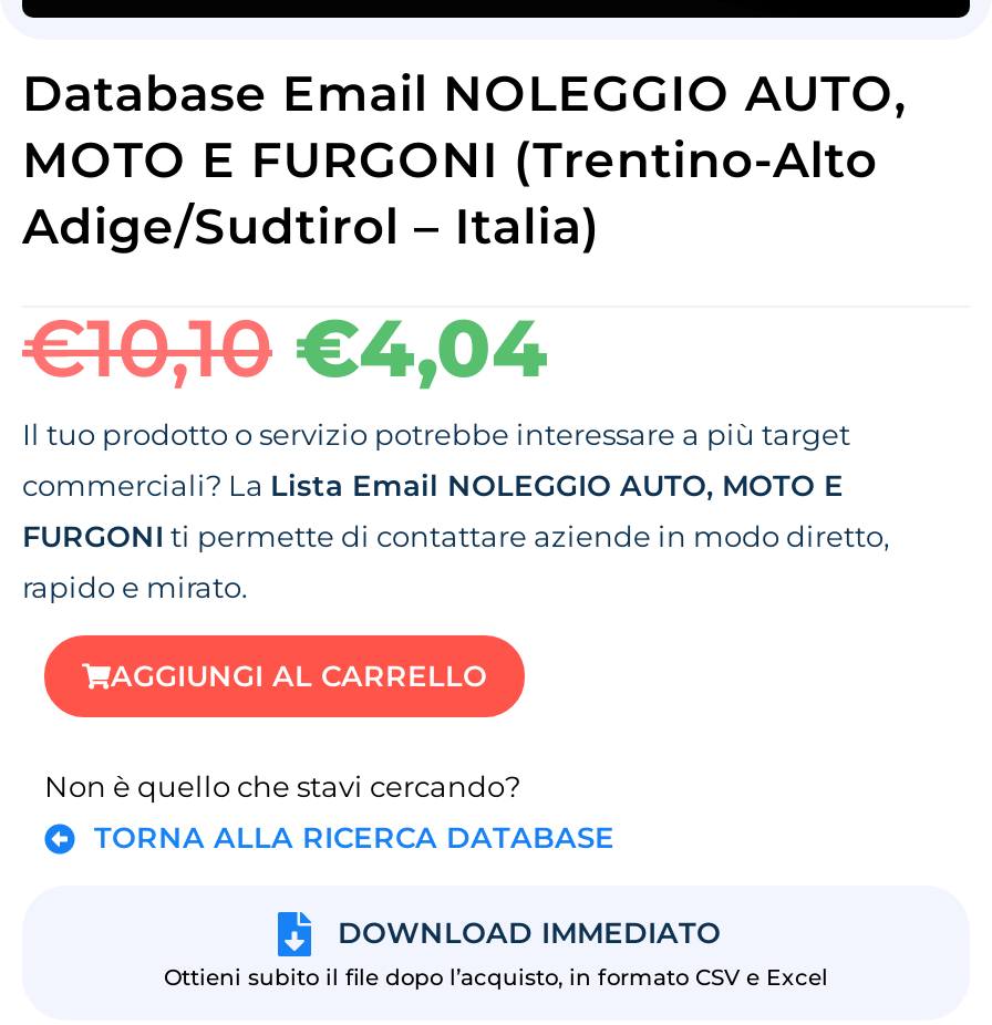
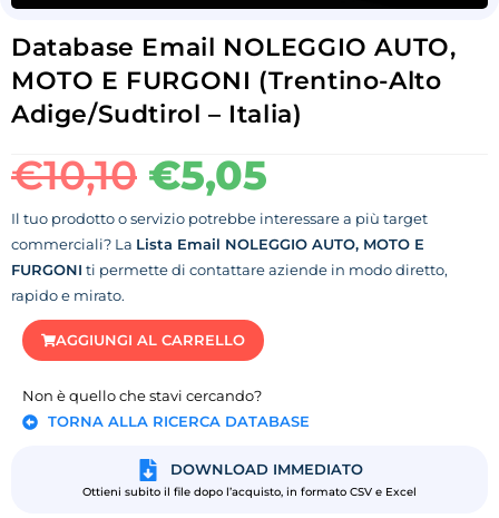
[22,299,547,396] €10,10 €4,04 -> [11,150,267,199] €10,10 €5,05

